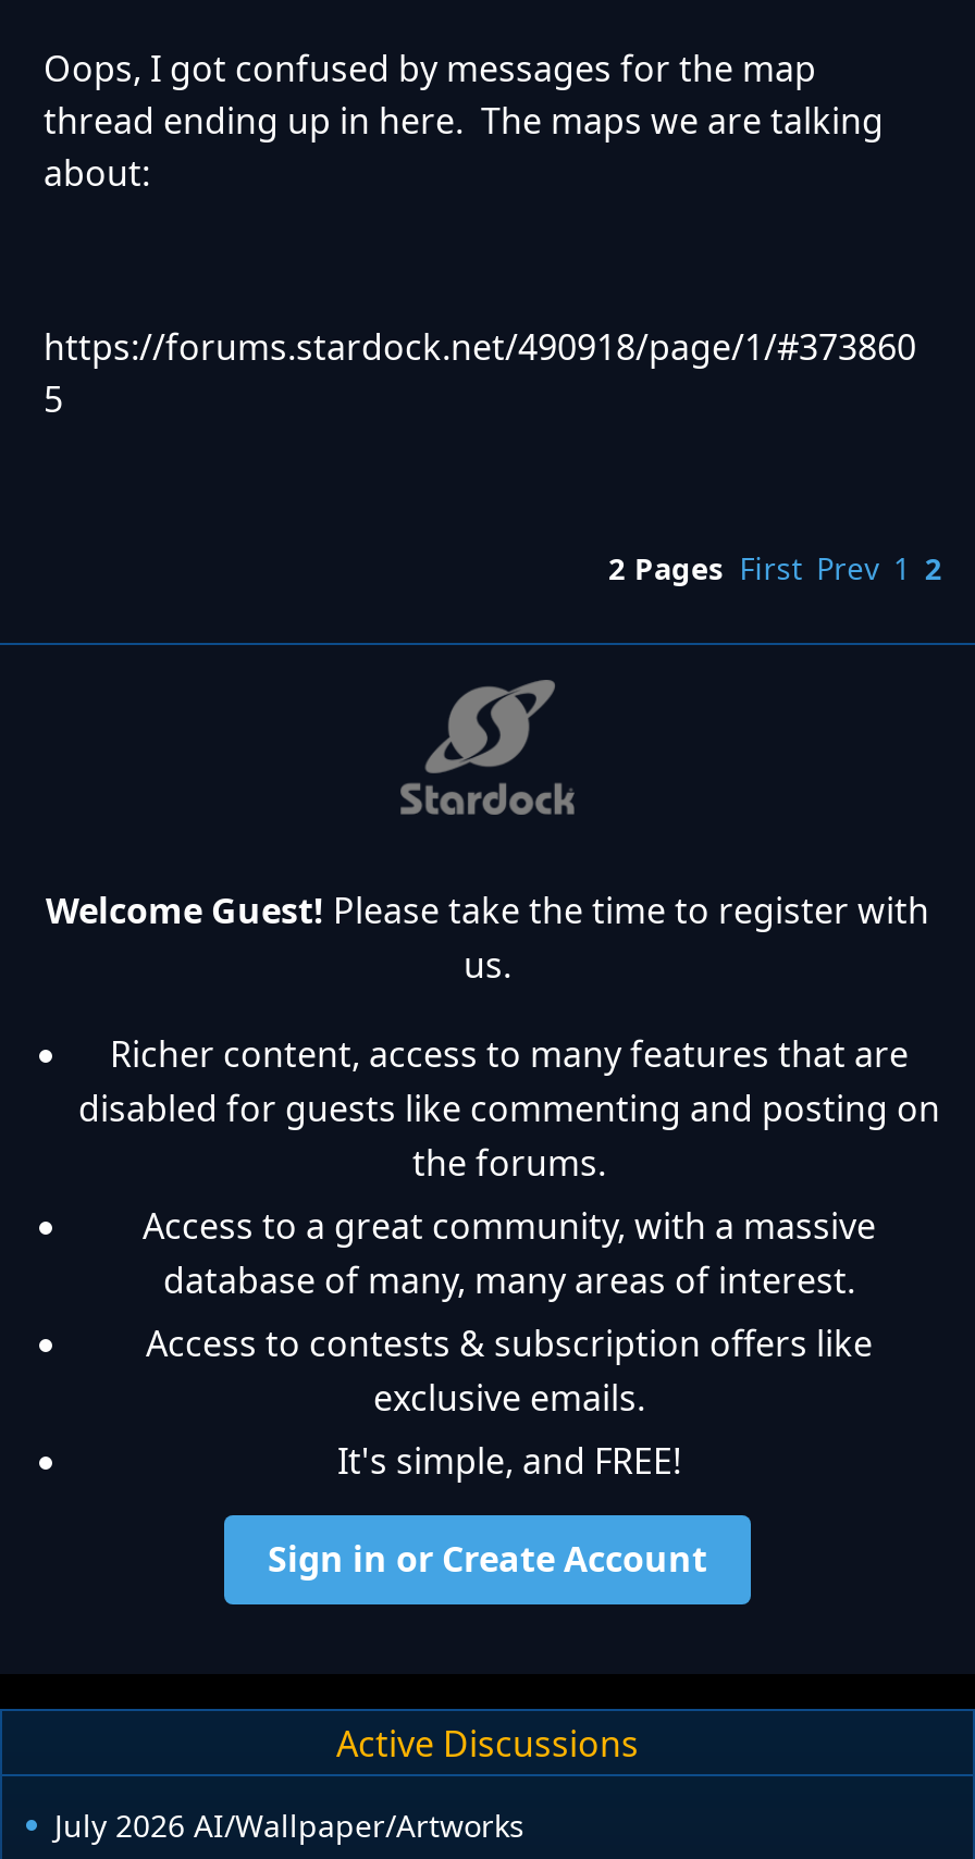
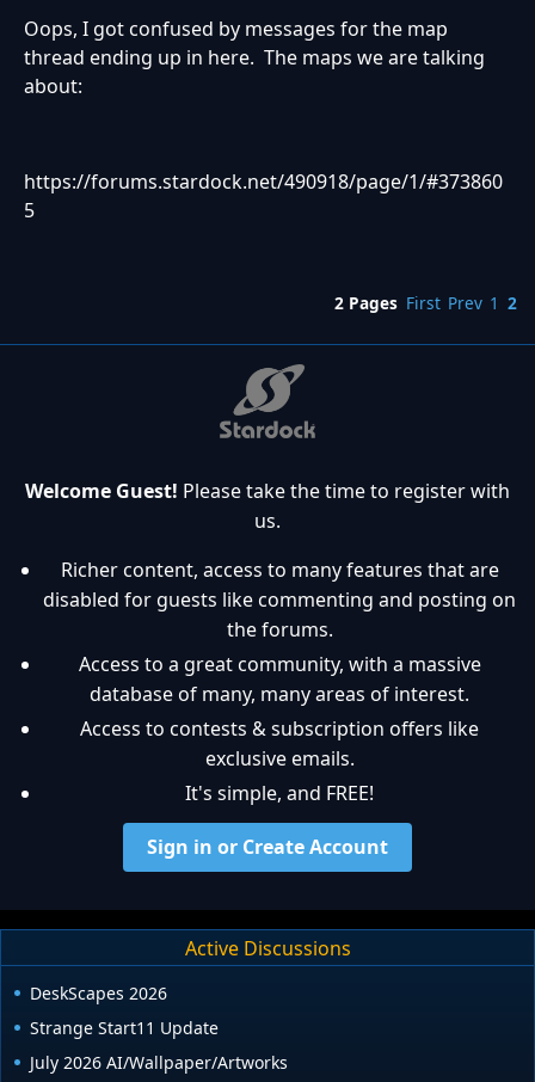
none -> [30,982,219,1040] DeskScapes 2026 | Strange Start11 Update

